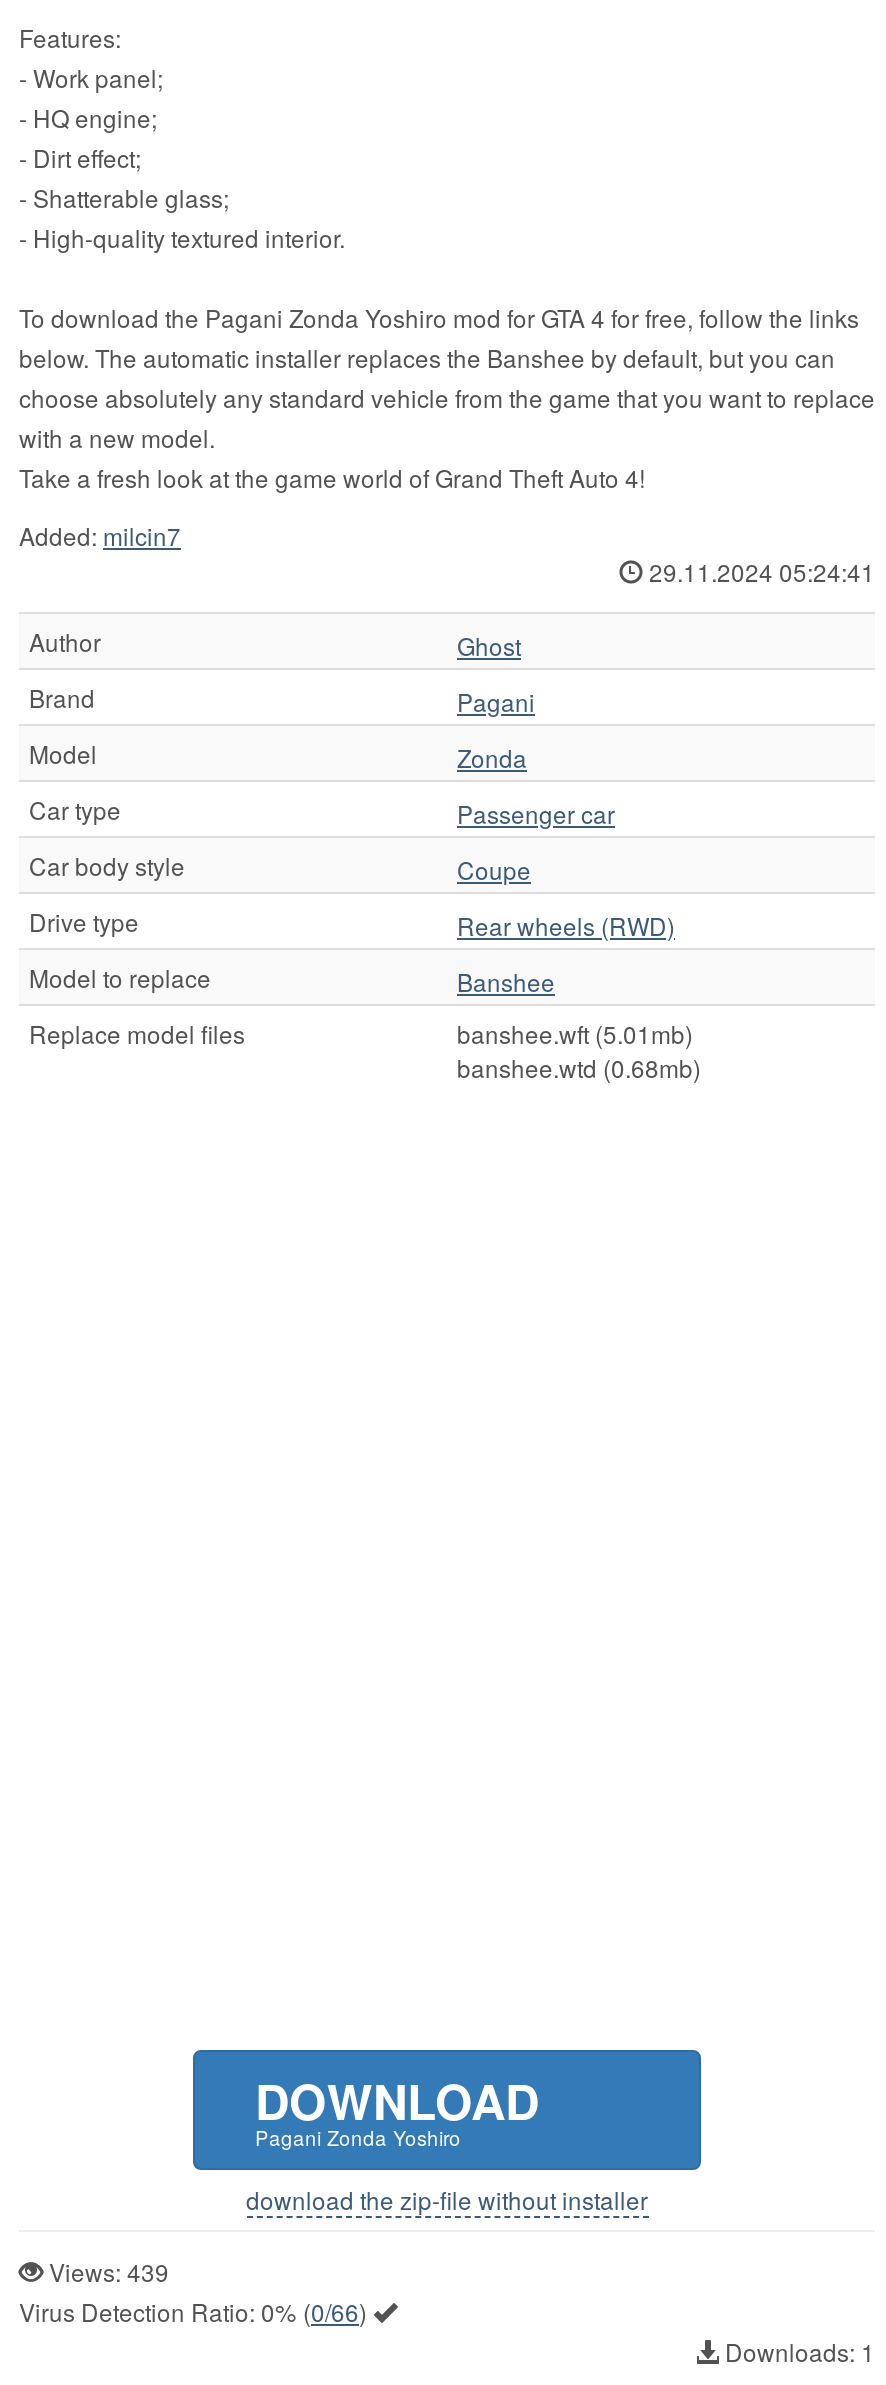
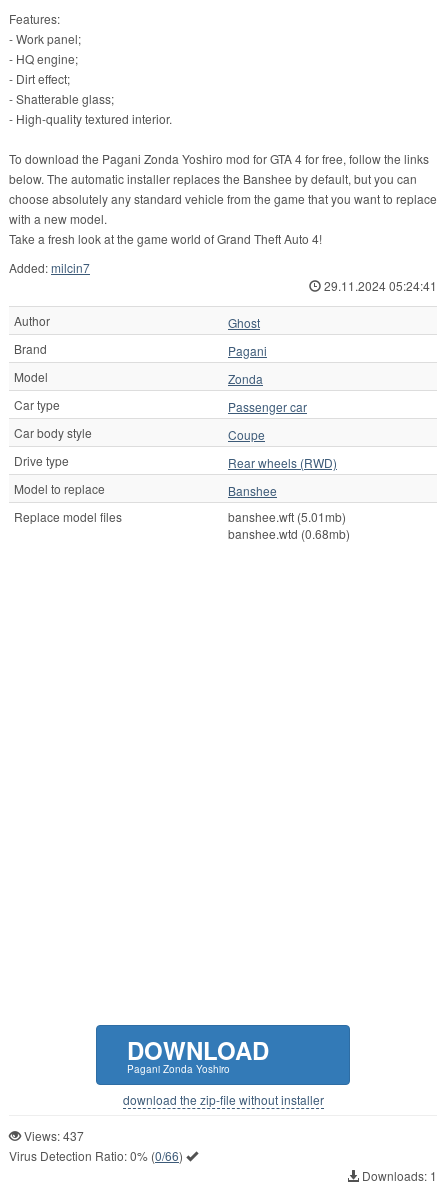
[43,2255,169,2289] Views: 439 -> [21,1127,84,1144] Views: 437

